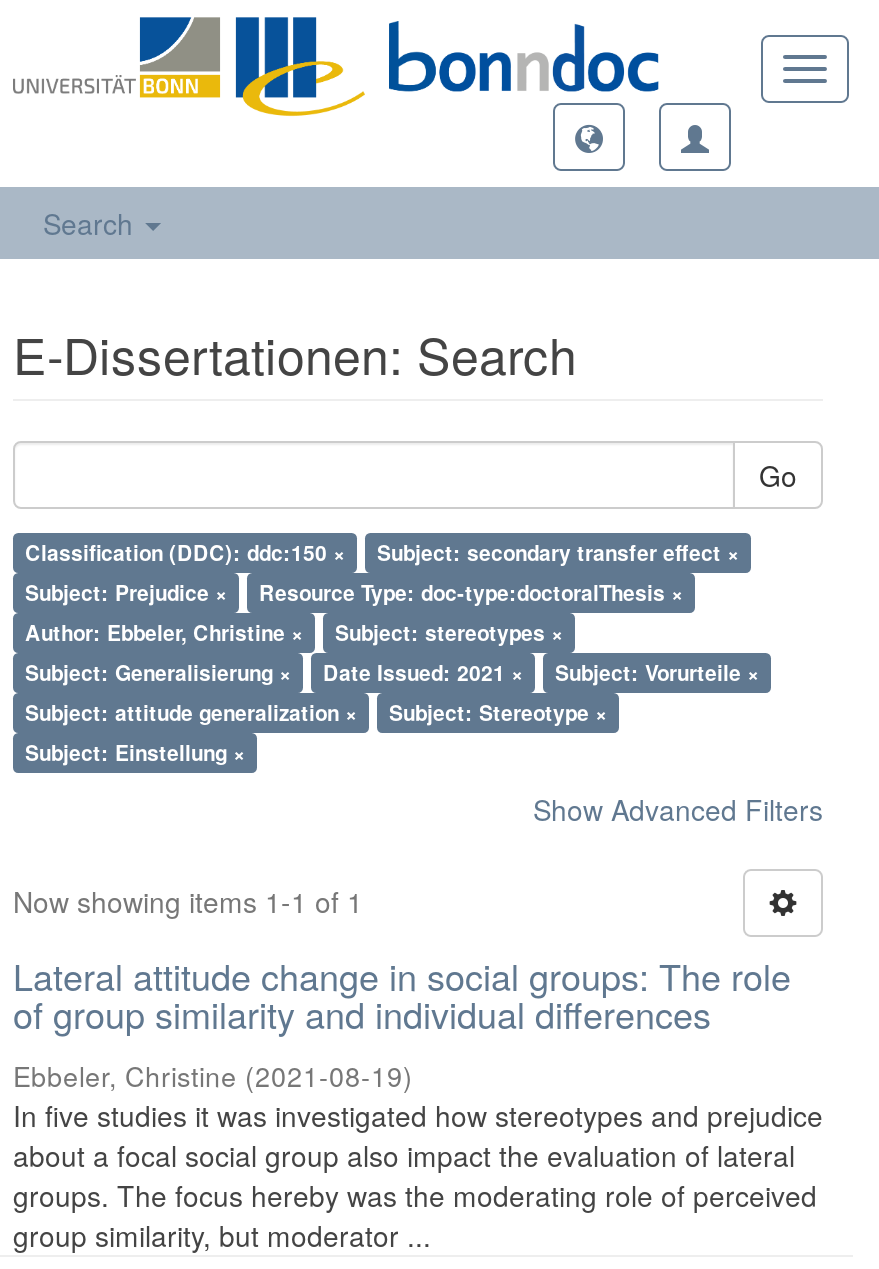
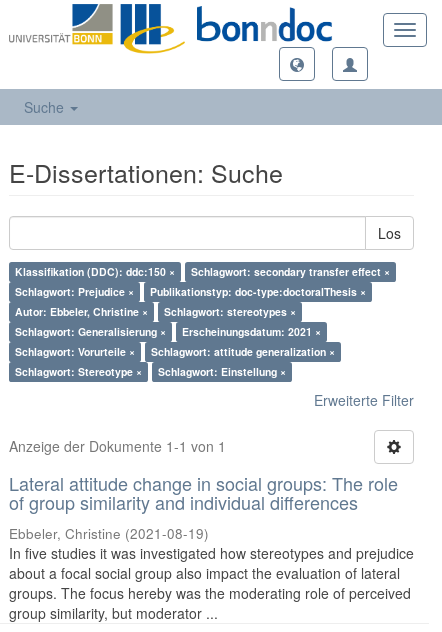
[43,203,141,243] Search -> [24,97,68,117] Suche
[13,317,577,389] E-Dissertationen: Search -> [9,154,283,190] E-Dissertationen: Suche
[759,455,797,495] Go -> [378,223,401,243] Los
[25,537,759,767] Classification (DDC): ddc:150 × | Subject: secondary transfer effect × | Subject: Prejudice × | Resource Type: doc-type:doctoralThesis × | Author: Ebbeler, Christine × | Subject: stereotypes × | Subject: Generalisierung × | Date Issued: 2021 × | Subject: Vorurteile × | Subject: attitude generalization × | Subject: Stereotype × | Subject: Einstellung × -> [15,264,390,379] Klassifikation (DDC): ddc:150 × | Schlagwort: secondary transfer effect × | Schlagwort: Prejudice × | Publikationstyp: doc-type:doctoralThesis × | Autor: Ebbeler, Christine × | Schlagwort: stereotypes × | Schlagwort: Generalisierung × | Erscheinungsdatum: 2021 × | Schlagwort: Vorurteile × | Schlagwort: attitude generalization × | Schlagwort: Stereotype × | Schlagwort: Einstellung ×
[533,789,823,829] Show Advanced Filters -> [314,390,414,410] Erweiterte Filter
[13,881,363,921] Now showing items 1-1 of 1 -> [9,436,226,456] Anzeige der Dokumente 1-1 von 1

